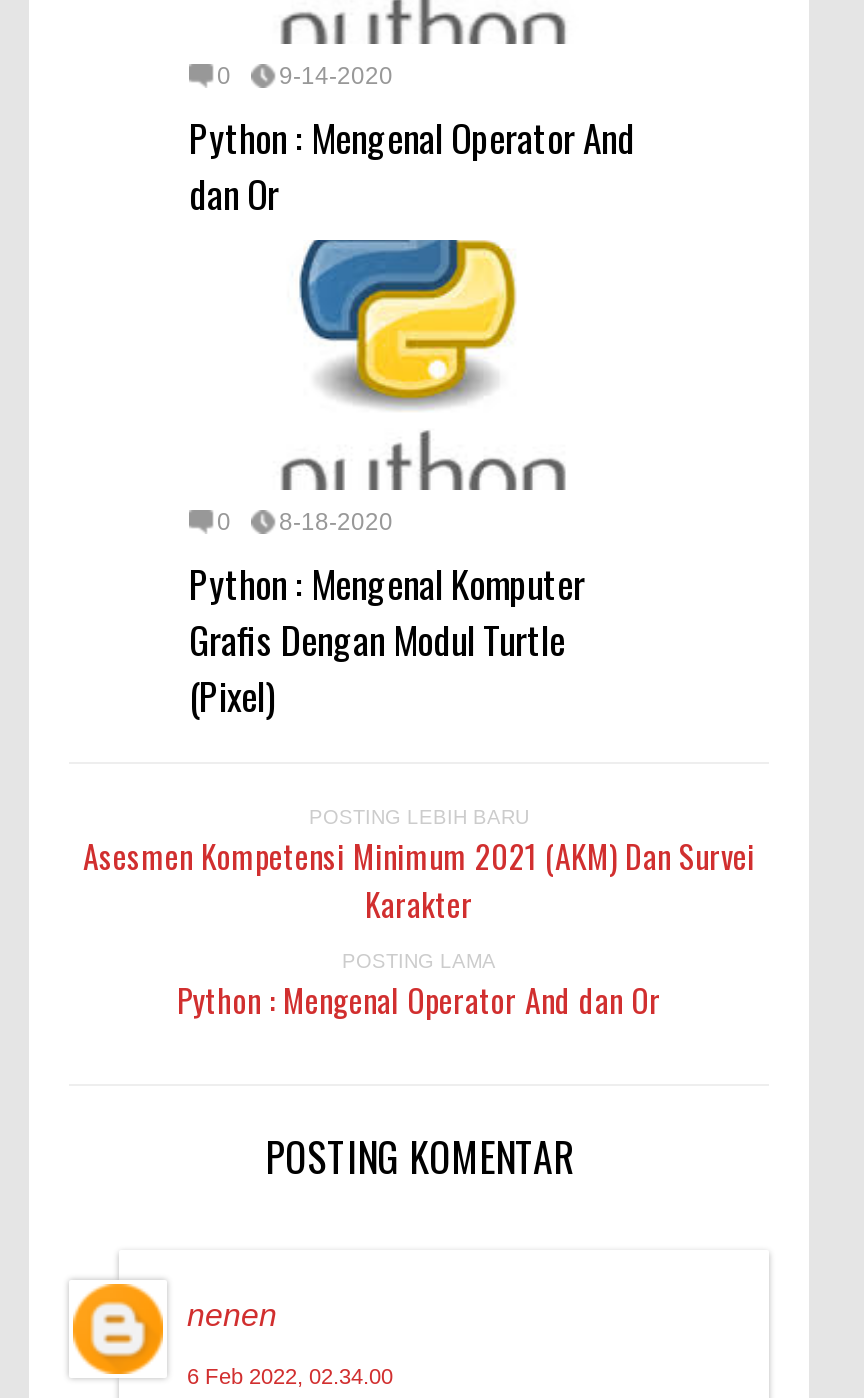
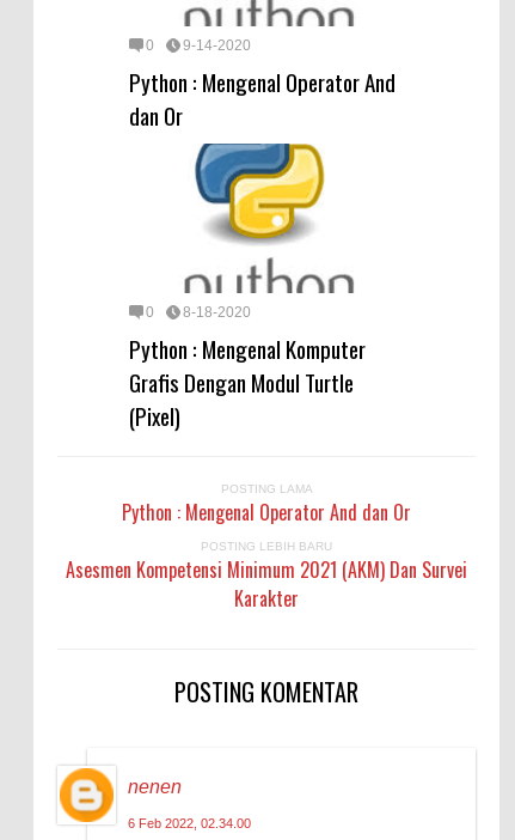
moved [83,807,755,929] -> [66,540,467,613]: POSTING LEBIH BARU | Asesmen Kompetensi Minimum 2021 (AKM) Dan Survei | Karakter
moved [177,951,661,1025] -> [122,483,411,527]: POSTING LAMA | Python : Mengenal Operator And dan Or

